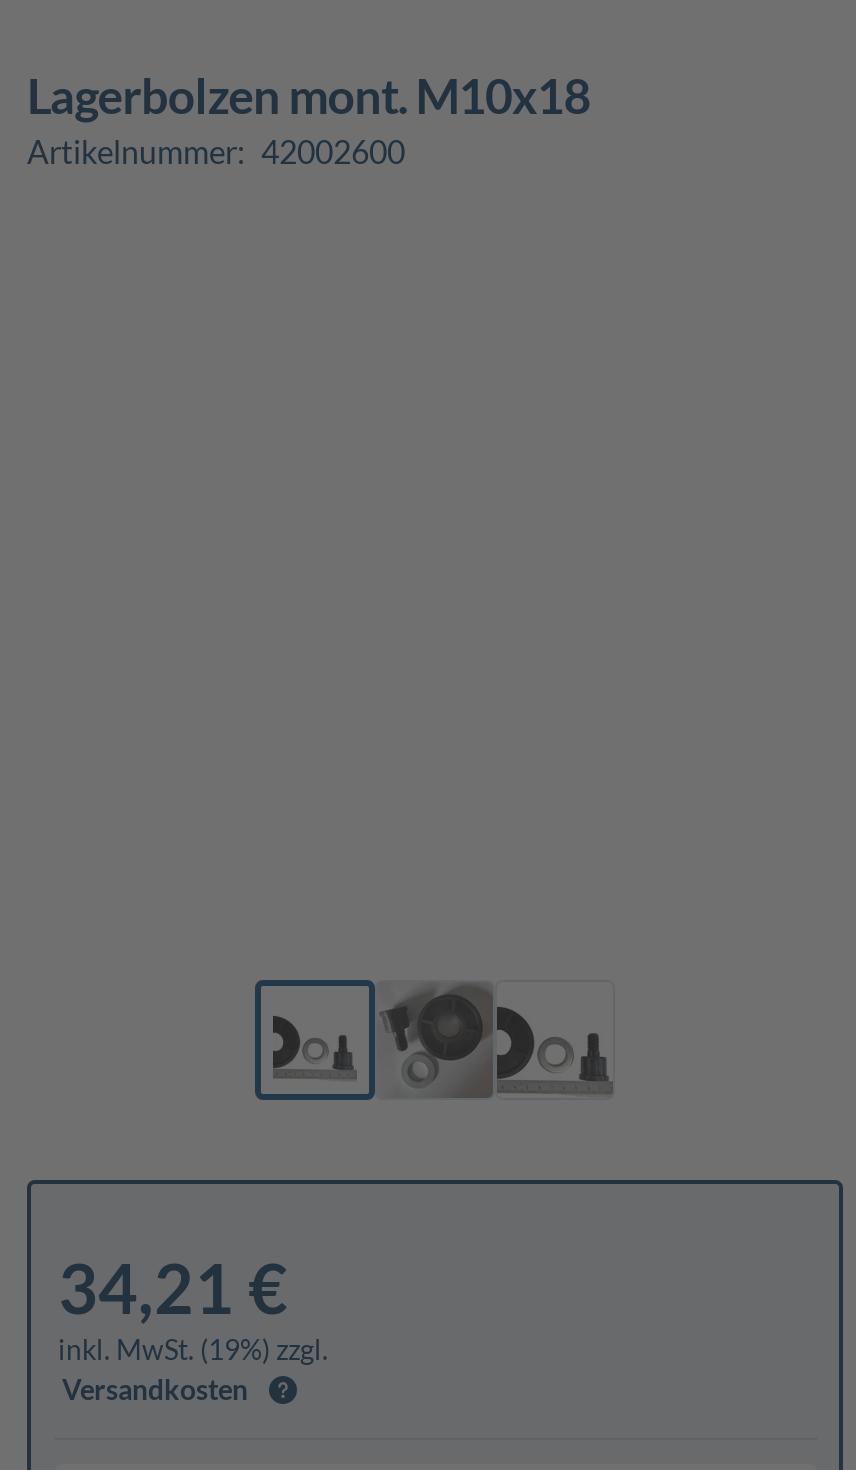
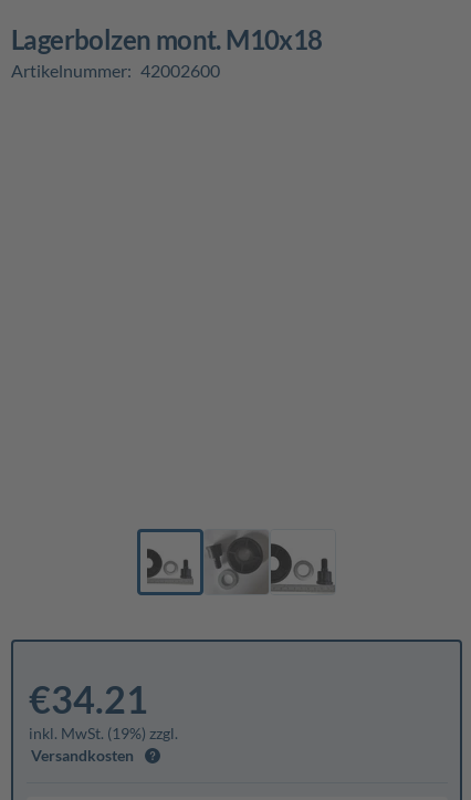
[58,1245,288,1327] 34,21 € -> [28,676,148,721] €34.21

